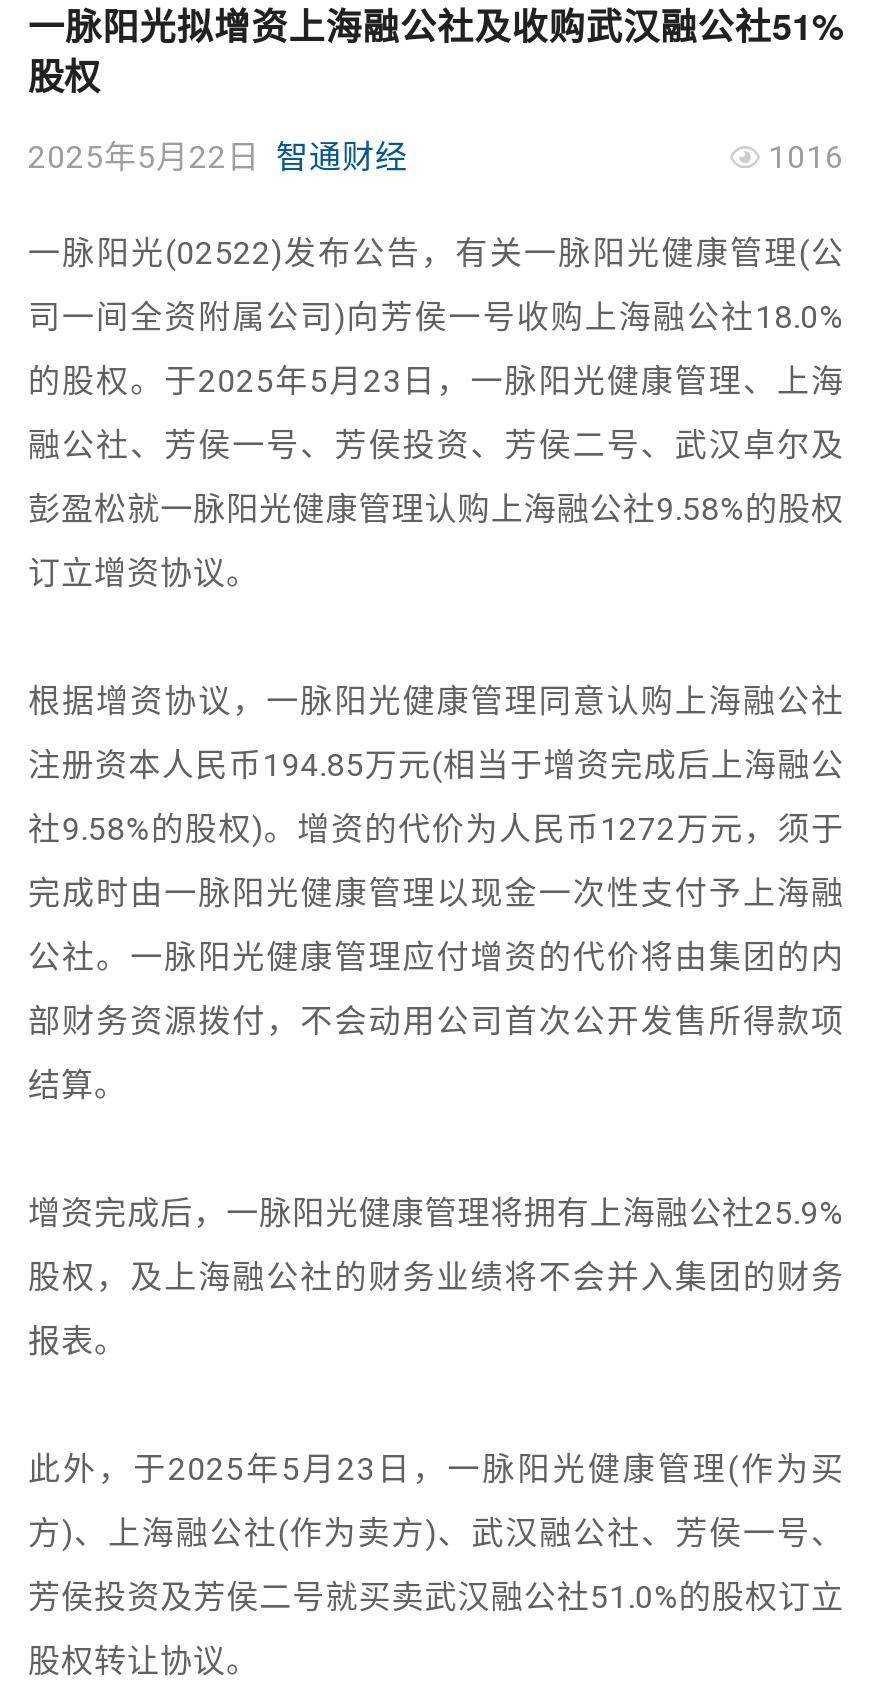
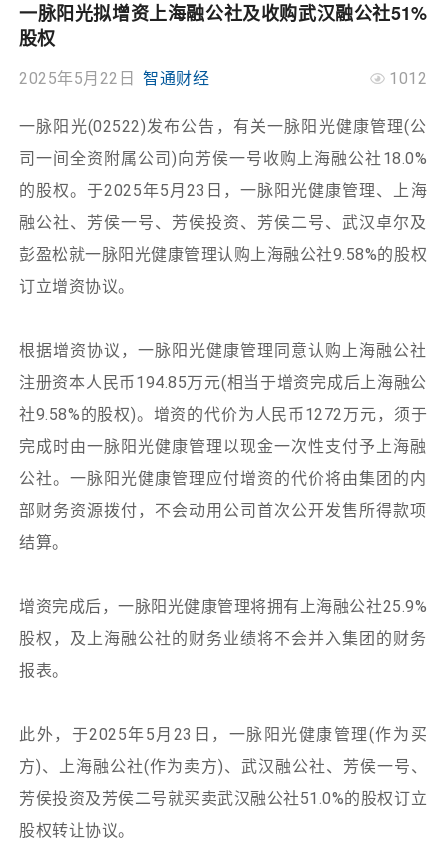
[759,138,844,176] 1016 -> [384,69,427,88] 1012

